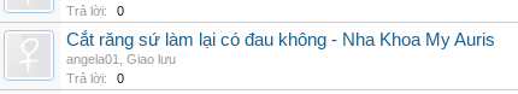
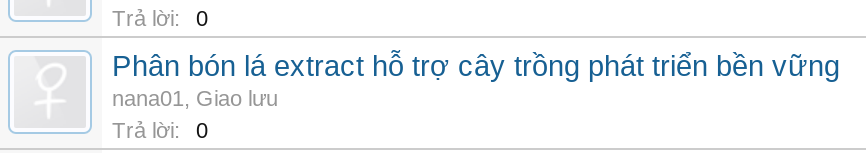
[66,30,495,66] Cắt răng sứ làm lại có đau không - Nha Khoa My Auris | angela01, Giao lưu -> [112,50,840,110] Phân bón lá extract hỗ trợ cây trồng phát triển bền vững | nana01, Giao lưu

